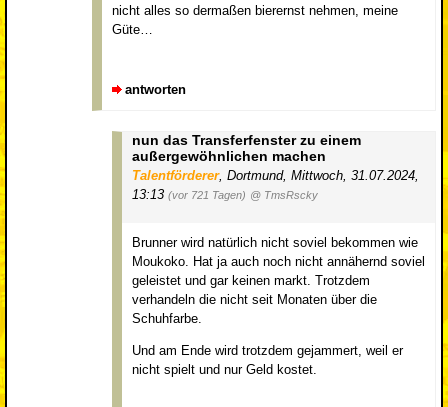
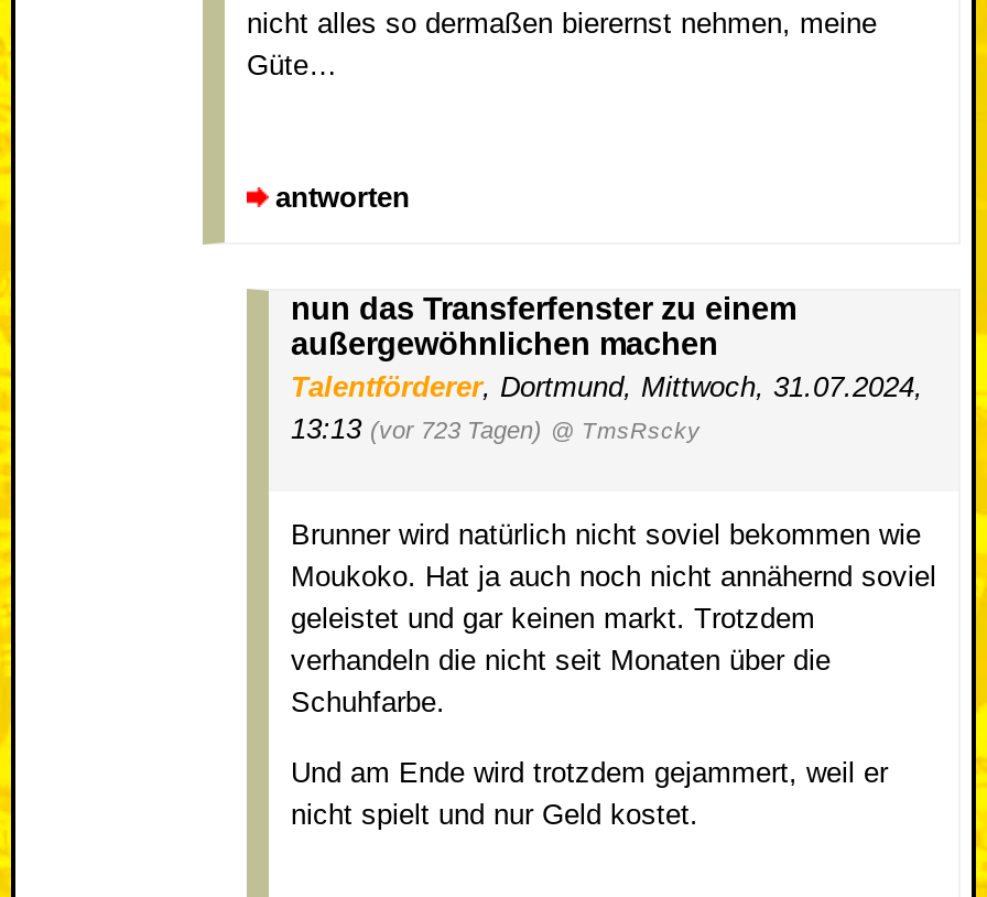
[132,187,318,202] 13:13 (vor 721 Tagen) @ TmsRscky -> [291,412,701,445] 13:13 (vor 723 Tagen) @ TmsRscky

